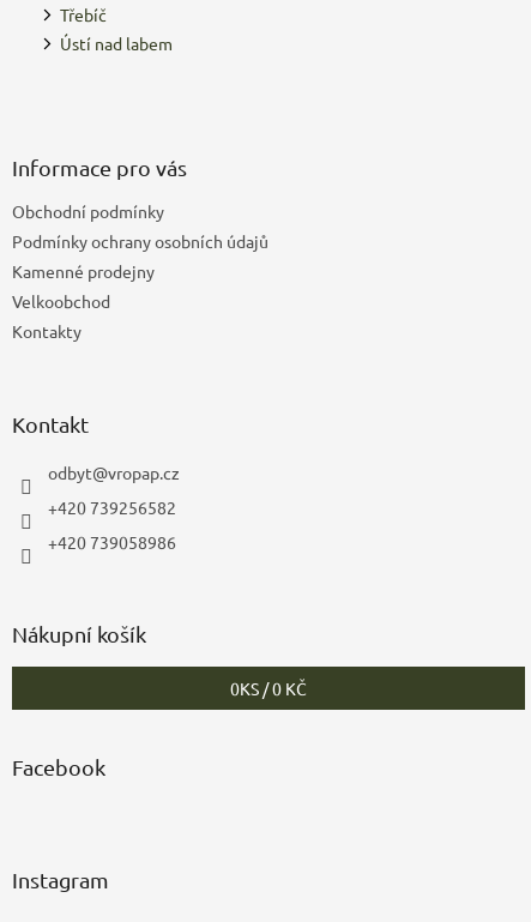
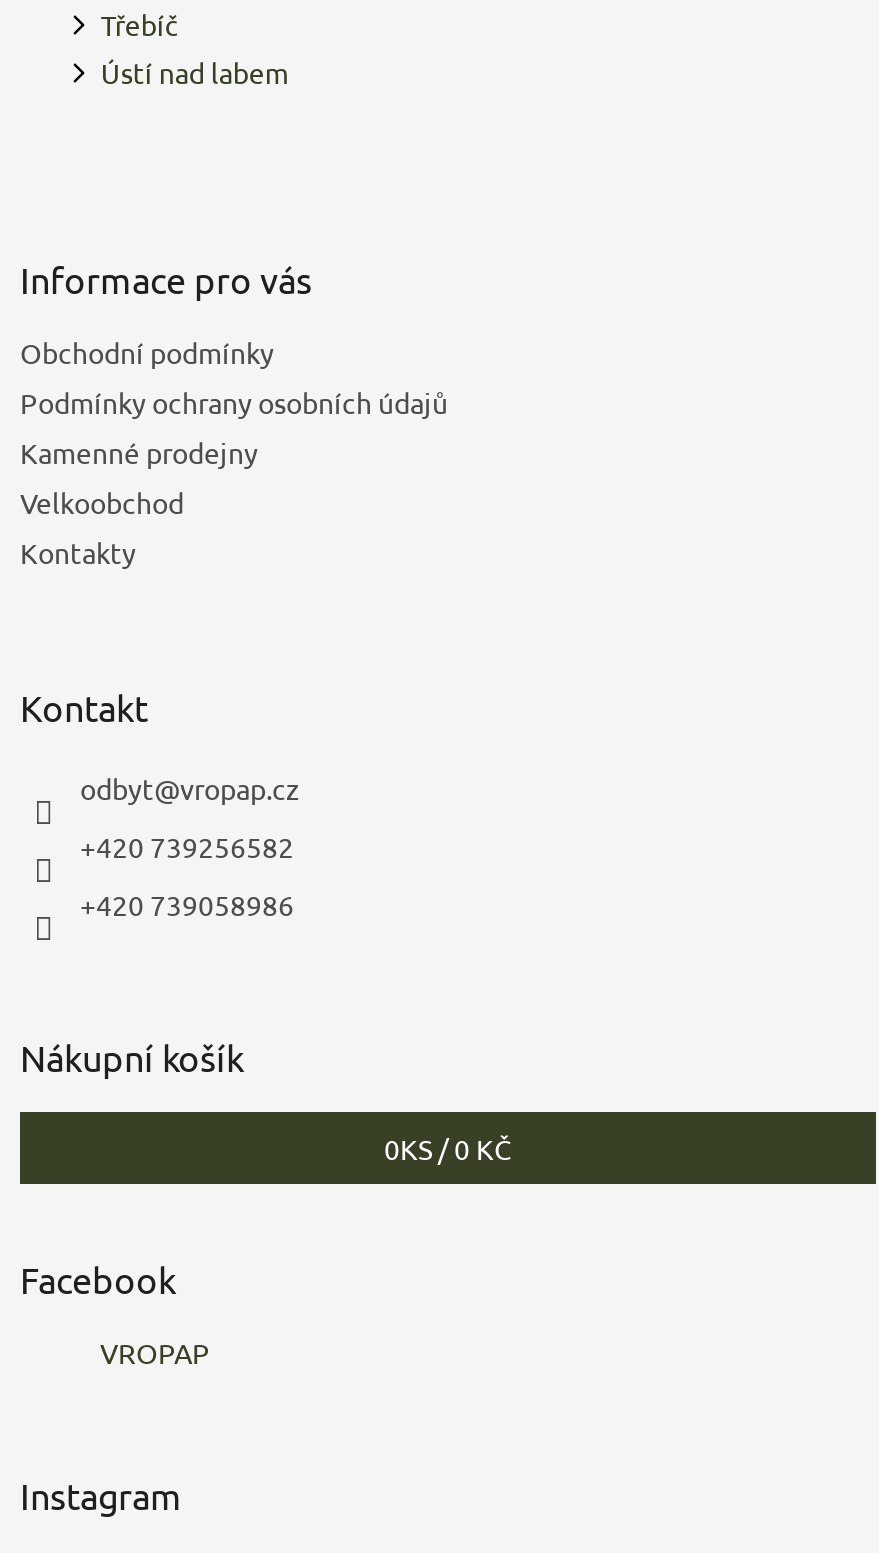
none -> [100,1333,210,1369] VROPAP

